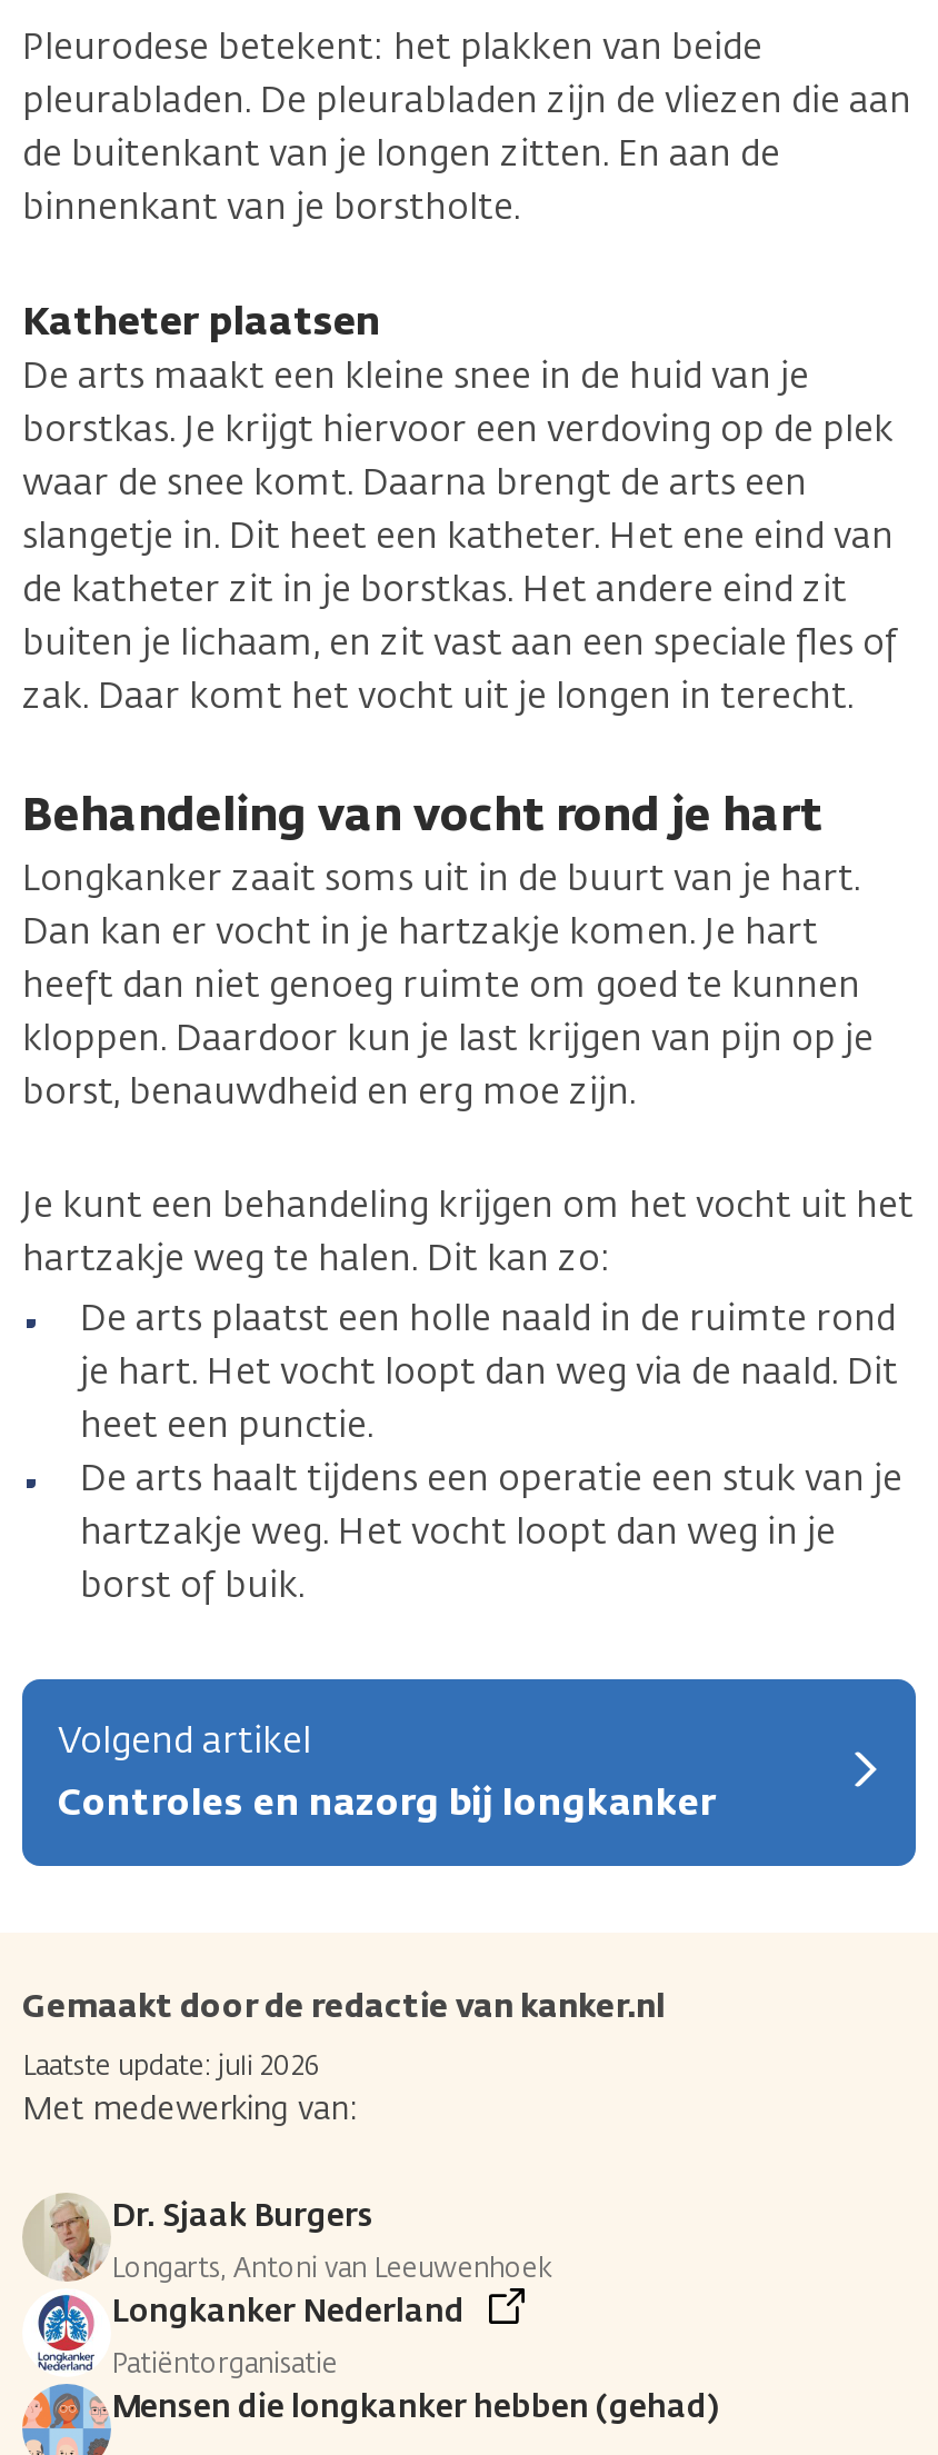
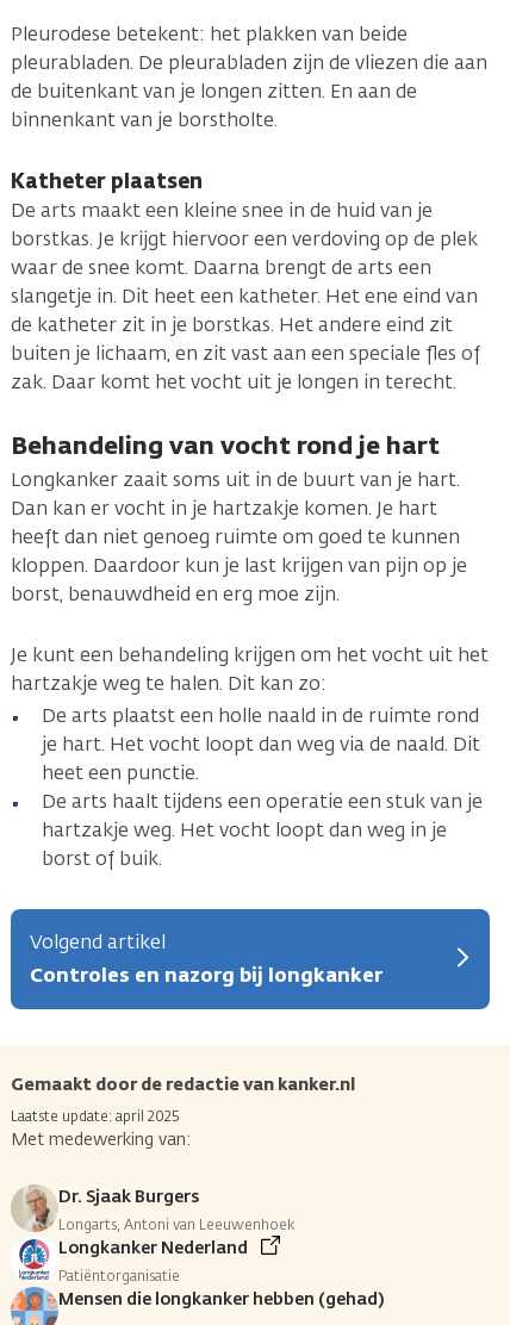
[22,2047,320,2083] Laatste update: juli 2026 -> [11,1106,179,1125] Laatste update: april 2025

